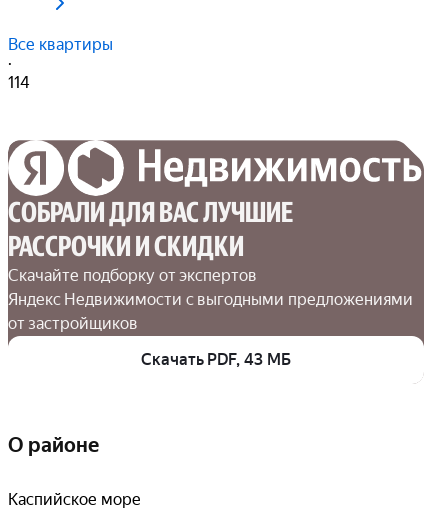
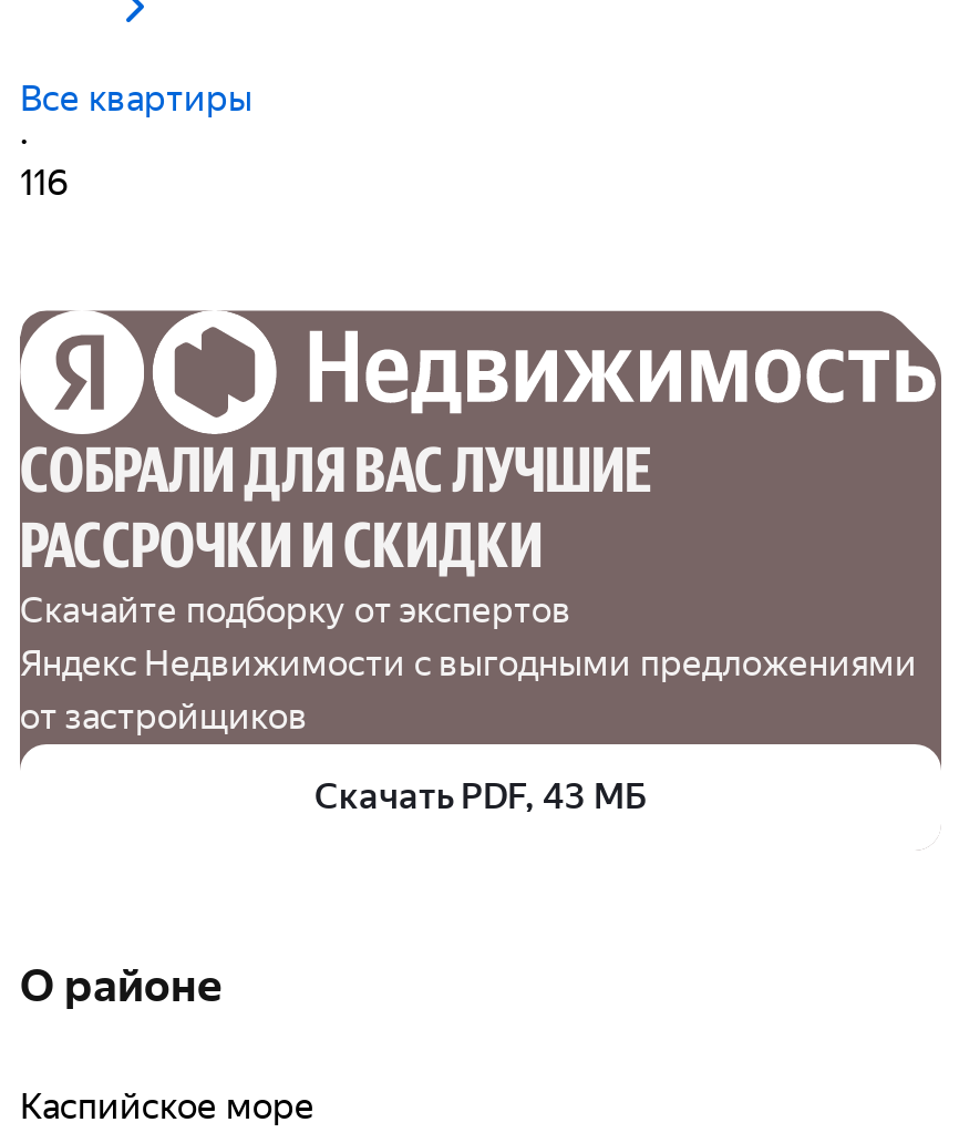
[8,73,30,92] 114 -> [20,162,69,204] 116

